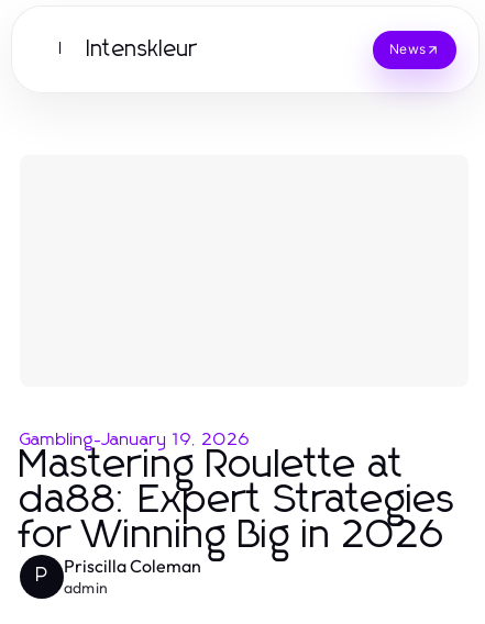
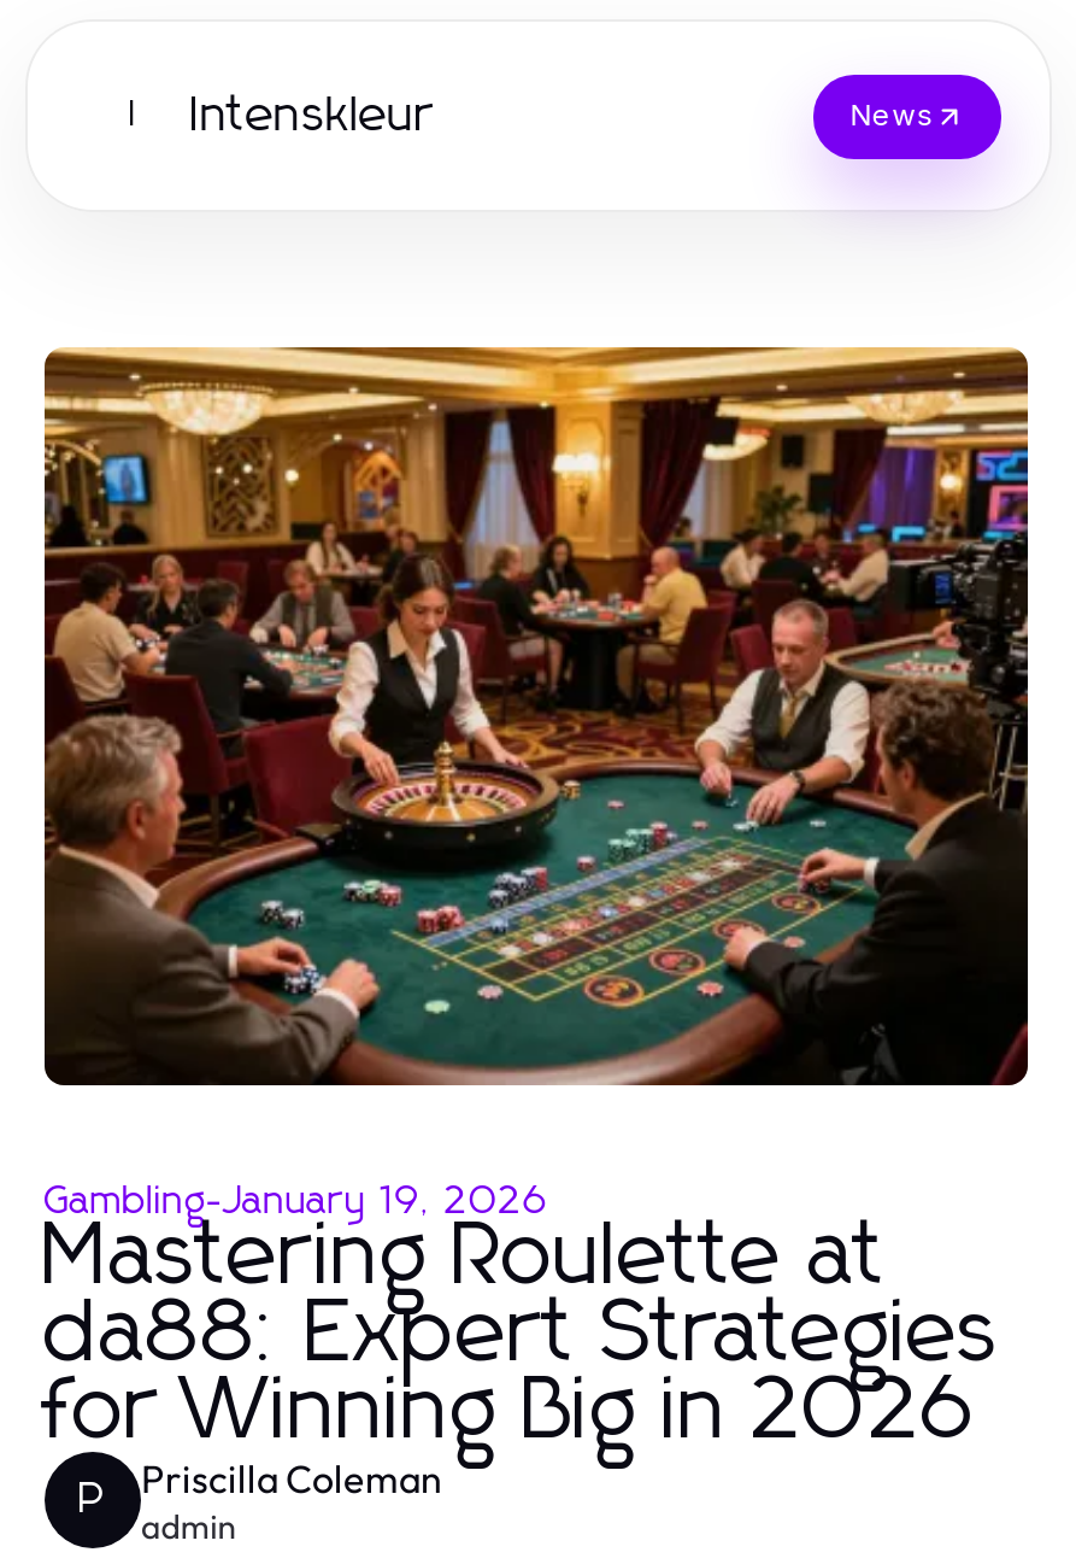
none -> [42,345,1030,1088] [image]

